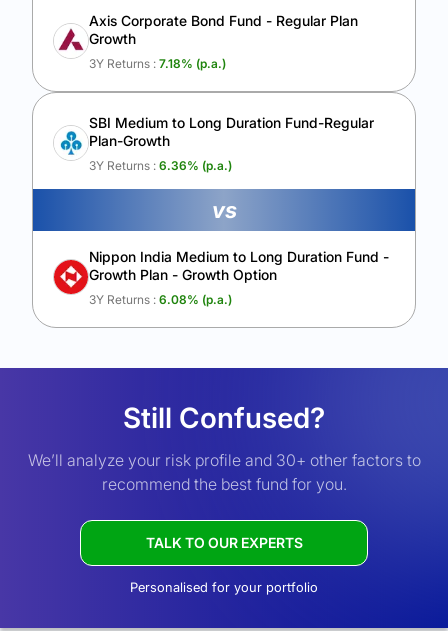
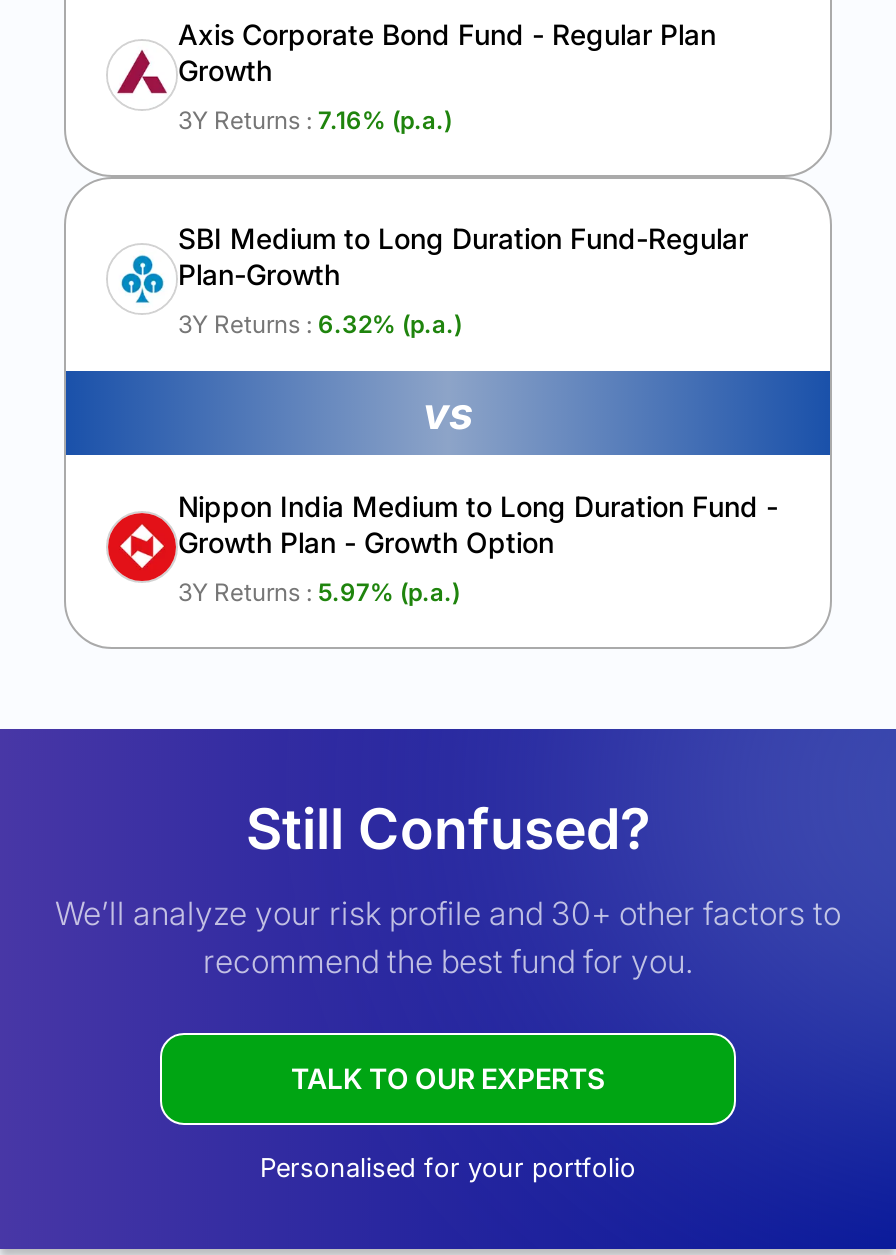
[89,56,226,71] 3Y Returns : 7.18% (p.a.) -> [178,105,452,135] 3Y Returns : 7.16% (p.a.)
[89,158,232,173] 3Y Returns : 6.36% (p.a.) -> [178,309,462,339] 3Y Returns : 6.32% (p.a.)
[89,292,232,307] 3Y Returns : 6.08% (p.a.) -> [178,577,460,607] 3Y Returns : 5.97% (p.a.)

